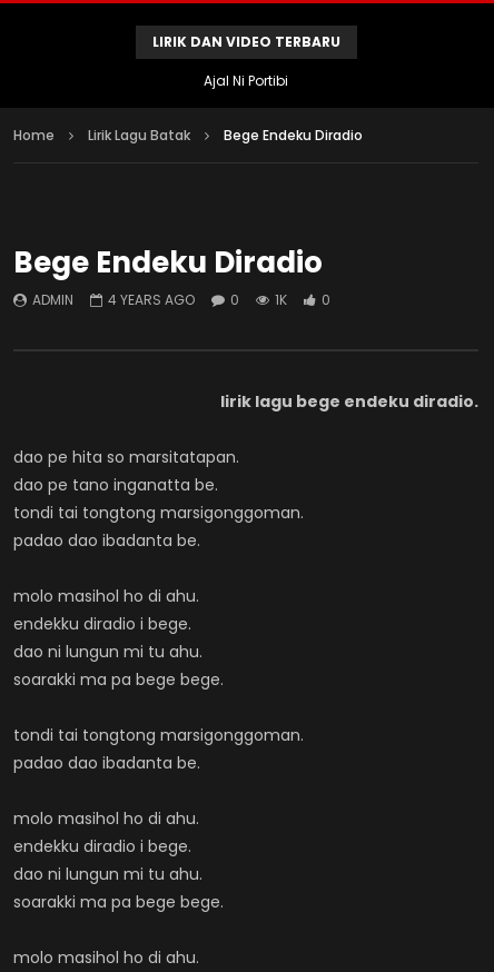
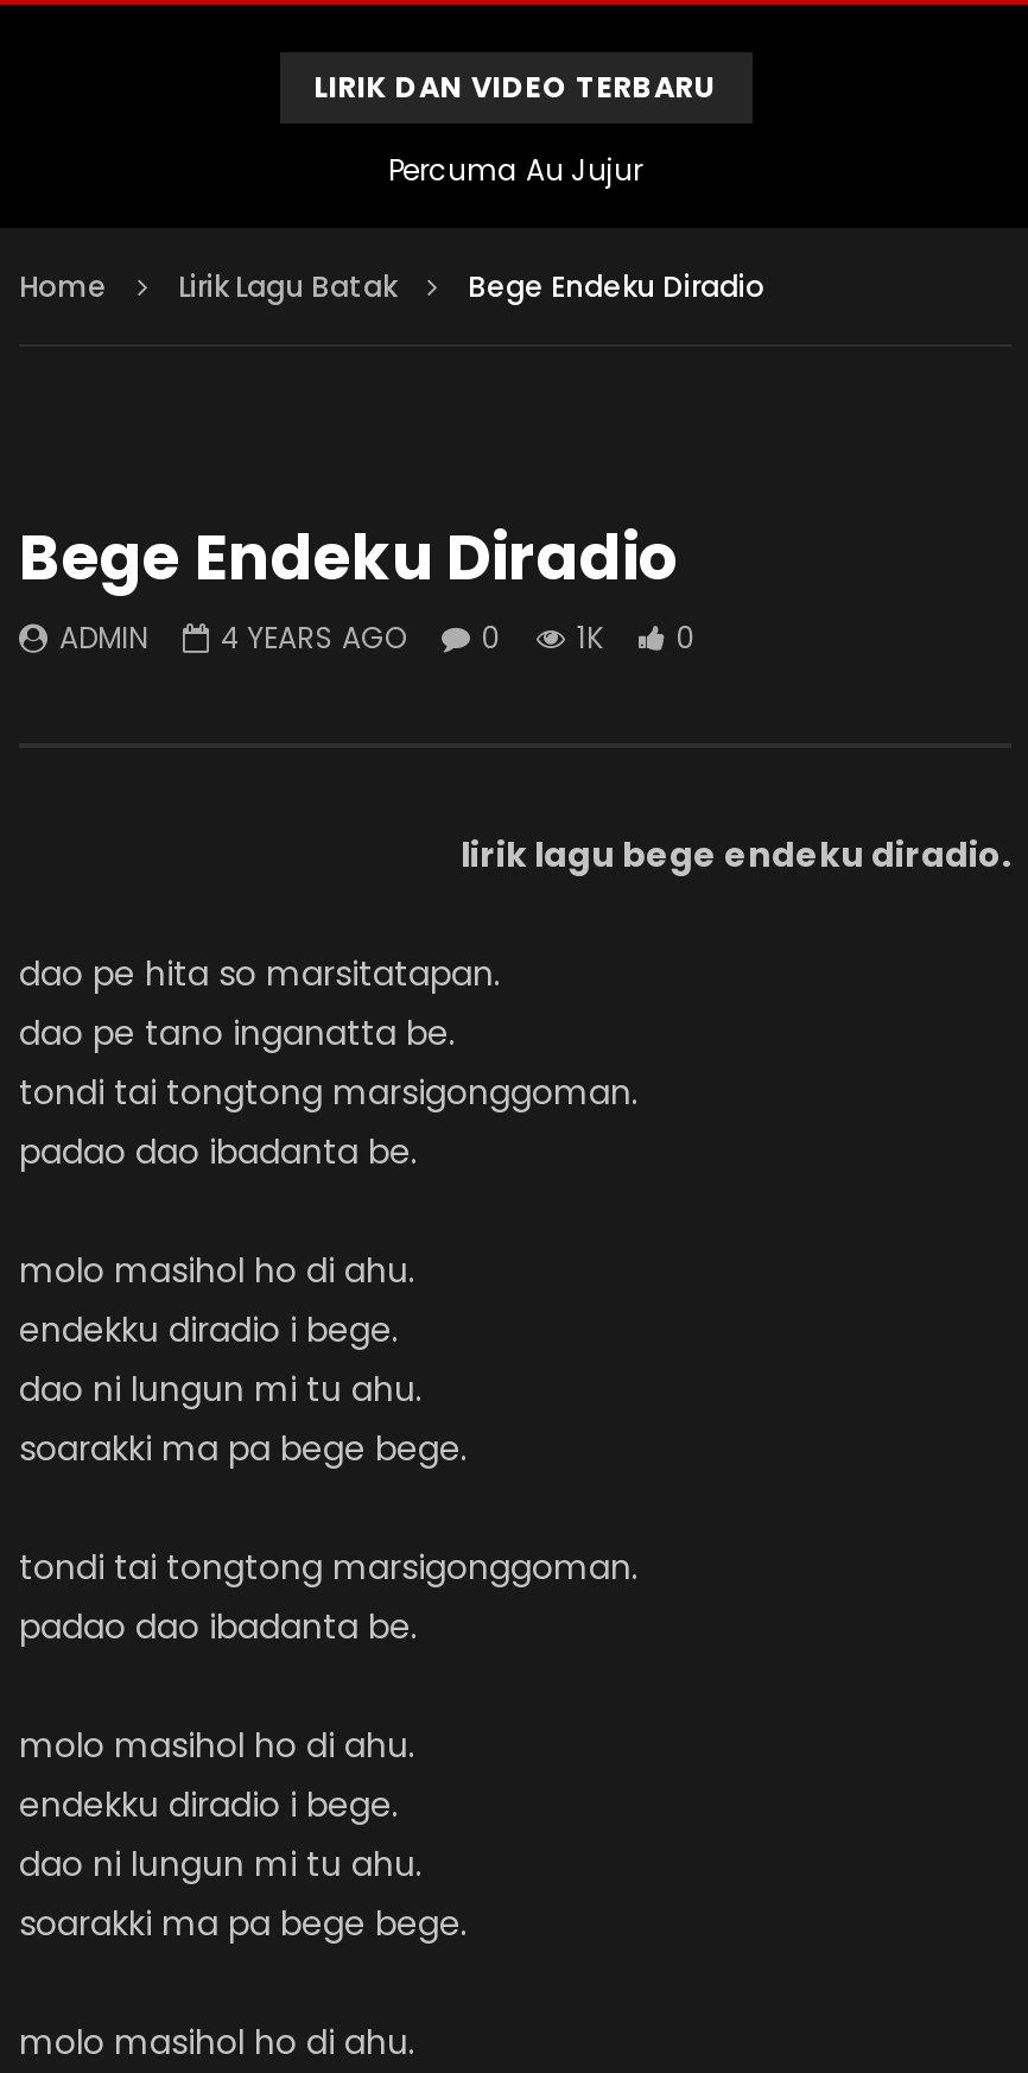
[204,71,288,90] Ajal Ni Portibi -> [388,150,642,190] Percuma Au Jujur

